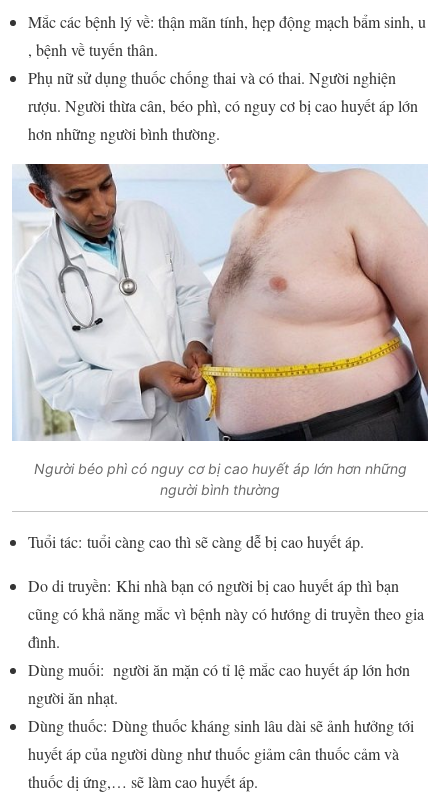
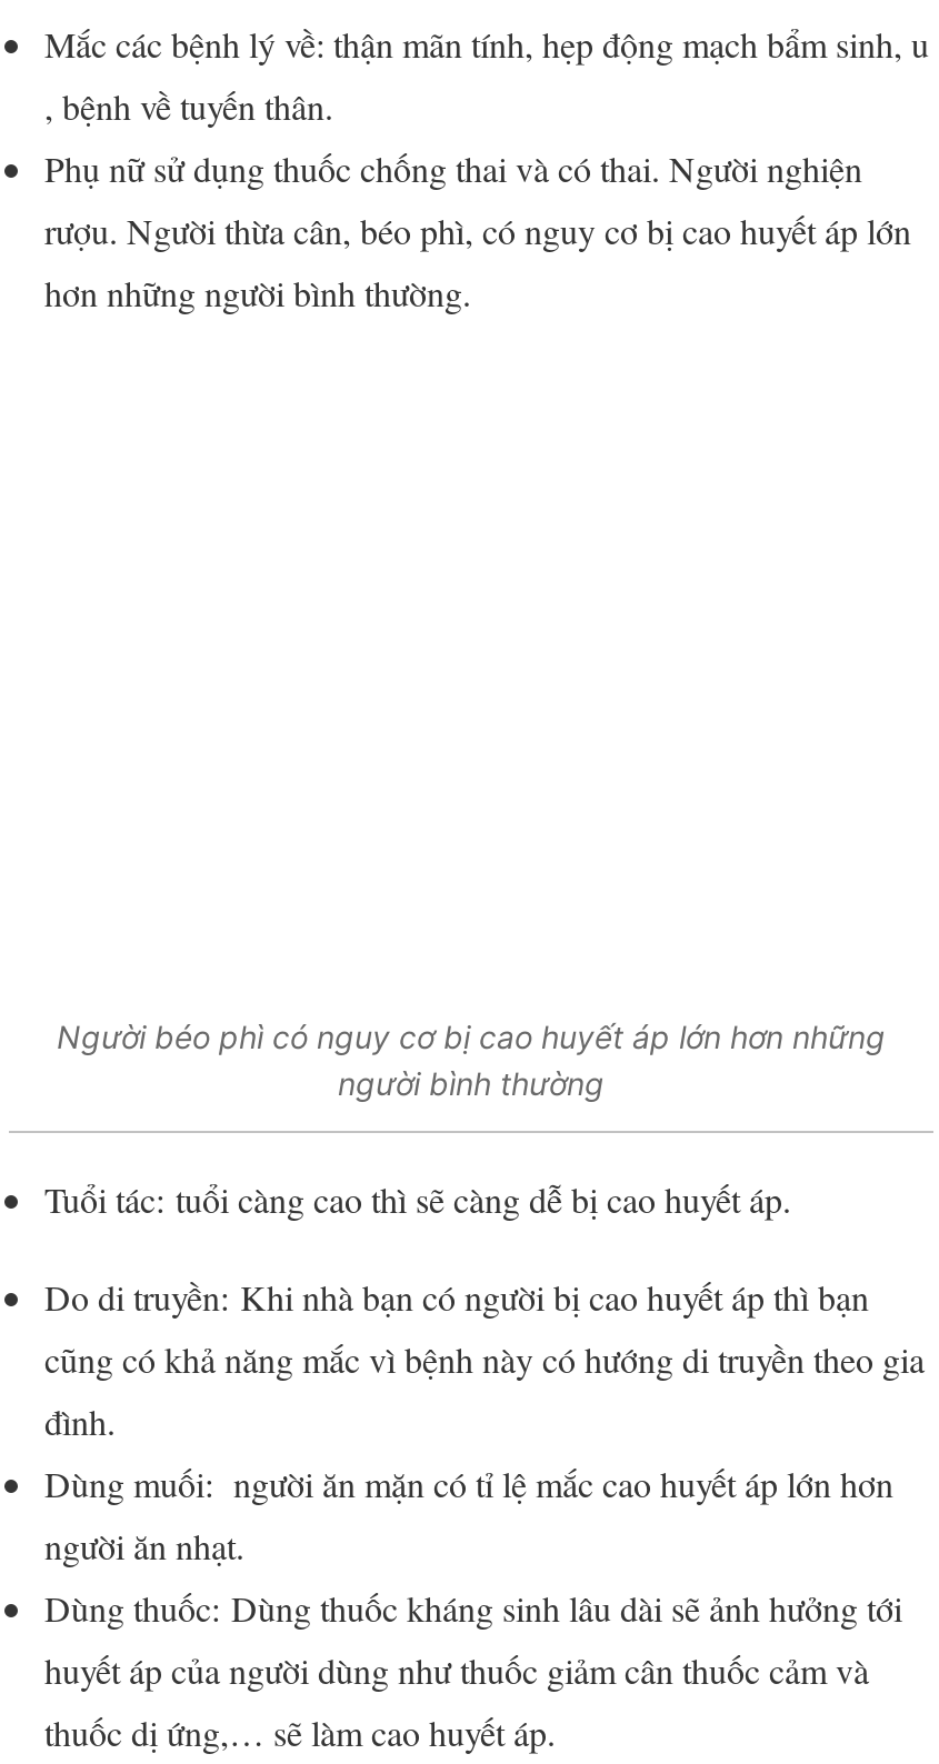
[12,163,429,442] [image] -> none

